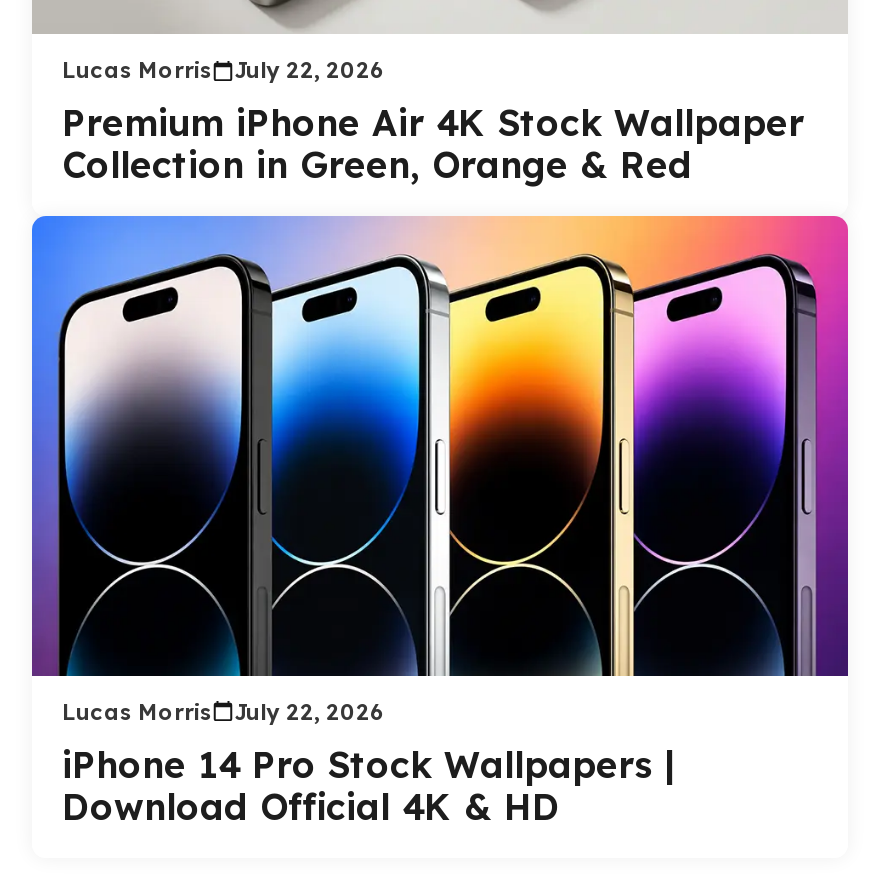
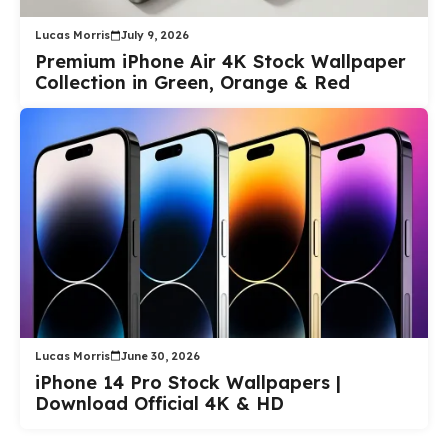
[62,56,384,84] Lucas Morris July 22, 2026 -> [35,28,189,42] Lucas Morris July 9, 2026
[62,697,384,725] Lucas Morris July 22, 2026 -> [35,348,200,362] Lucas Morris June 30, 2026

